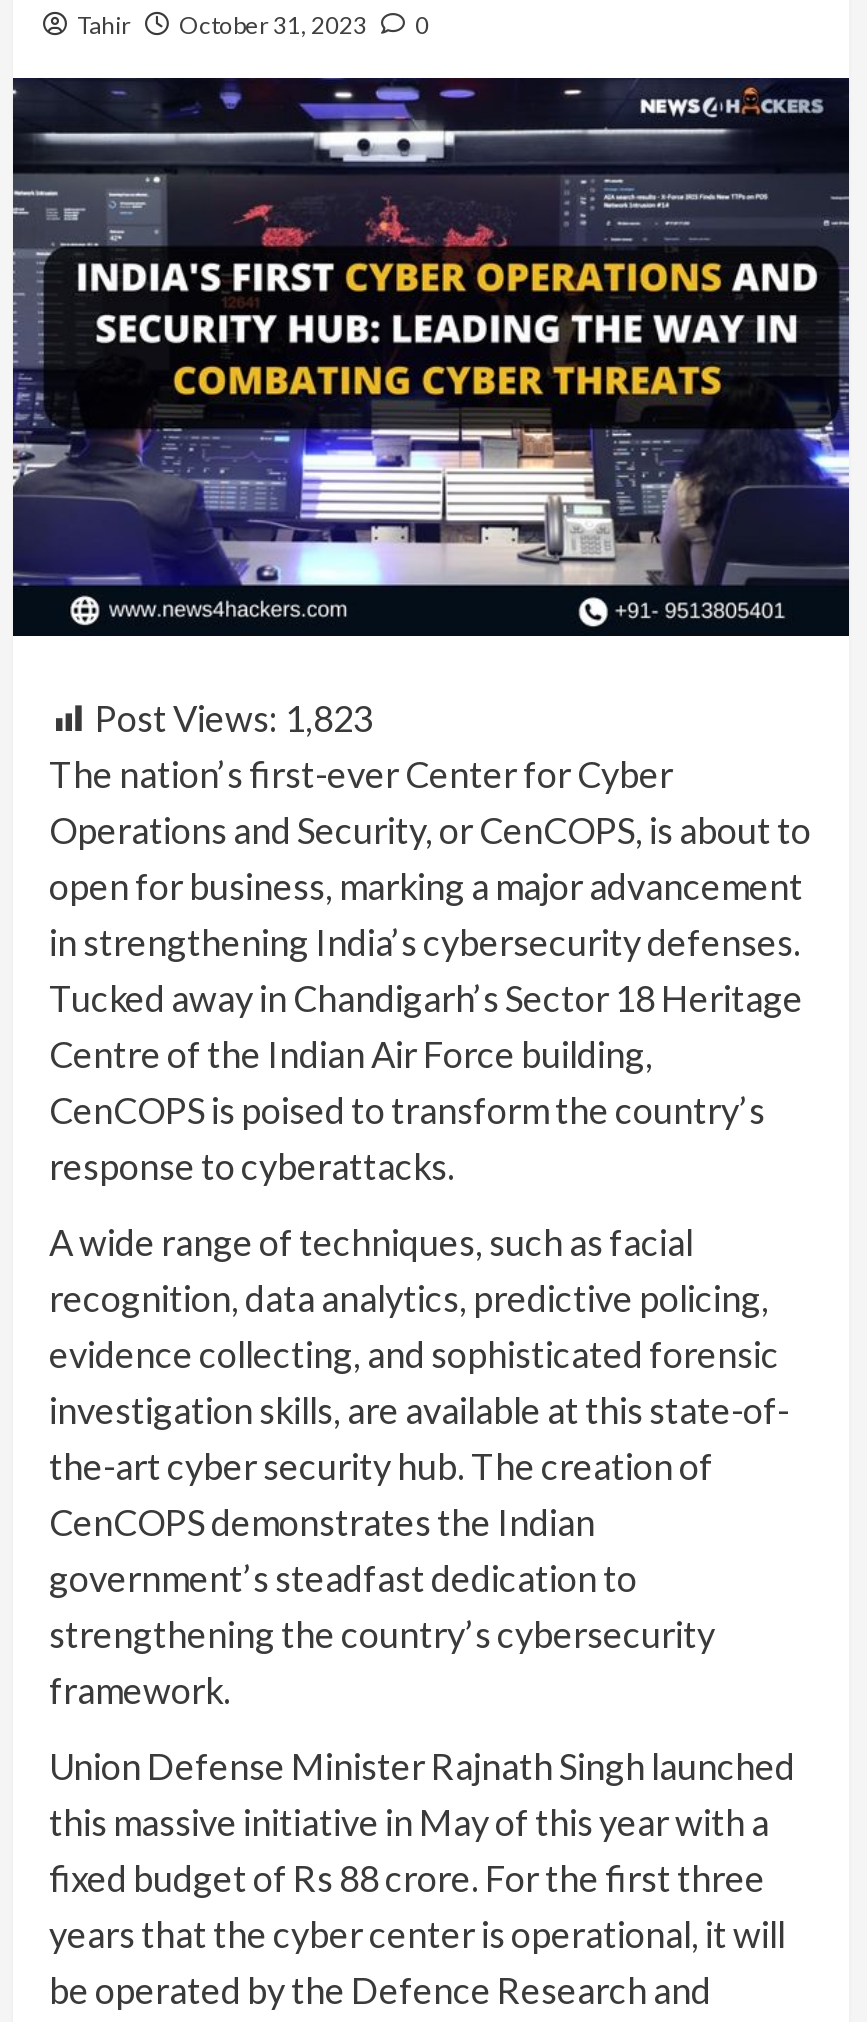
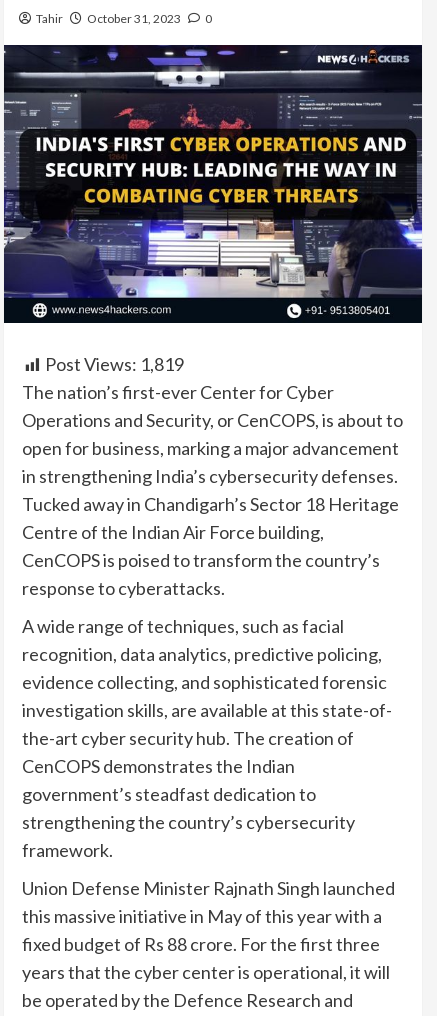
[95,697,373,741] Post Views: 1,823 -> [45,353,184,375] Post Views: 1,819

